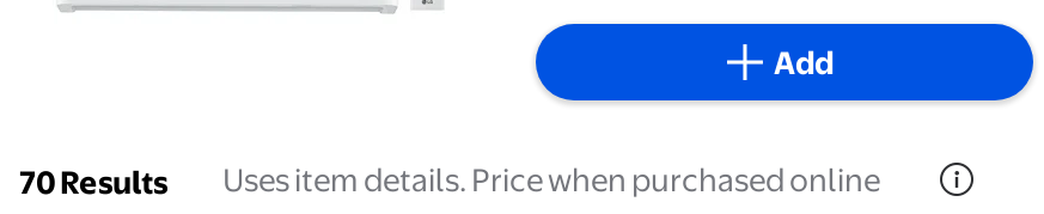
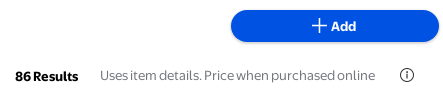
[19,161,880,201] 70 Results Uses item details. Price when purchased online -> [15,67,375,84] 86 Results Uses item details. Price when purchased online

